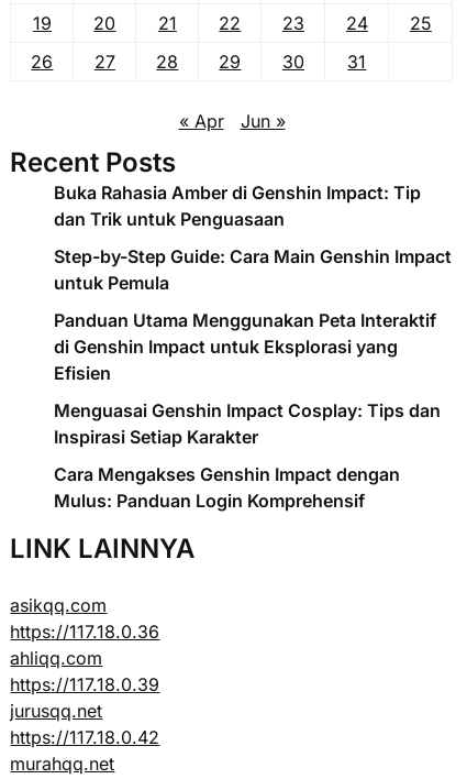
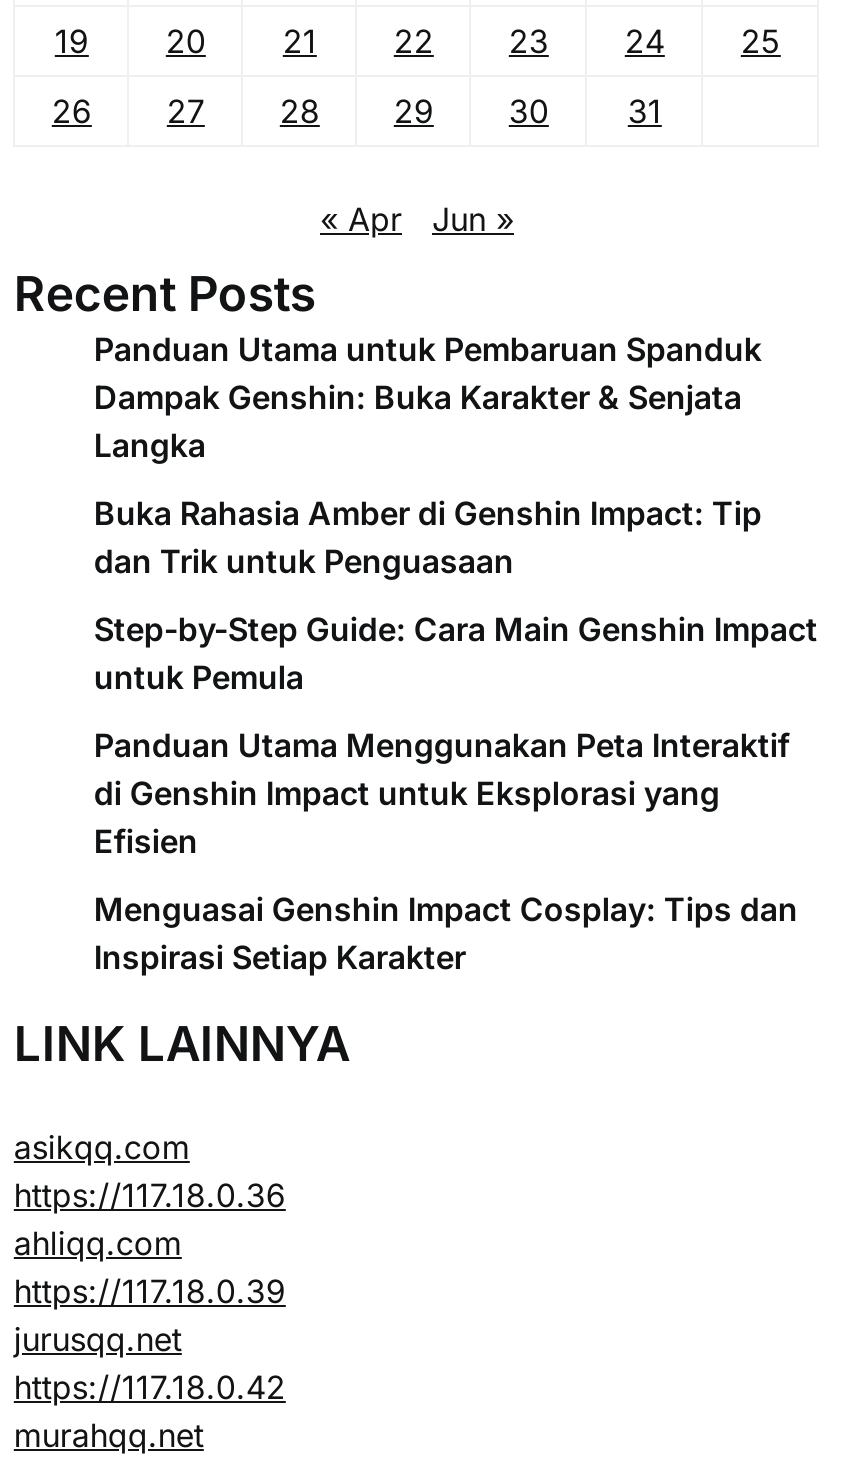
none -> [94,330,762,466] Panduan Utama untuk Pembaruan Spanduk | Dampak Genshin: Buka Karakter & Senjata | Langka
moved [54,182,452,448] -> [94,494,818,978]: Buka Rahasia Amber di Genshin Impact: Tip | dan Trik untuk Penguasaan | Step-by-Step Guide: Cara Main Genshin Impact | ... | Menguasai Genshin Impact Cosplay: Tips dan | Inspirasi Setiap Karakter
[54,464,400,512] Cara Mengakses Genshin Impact dengan | Mulus: Panduan Login Komprehensif -> none

